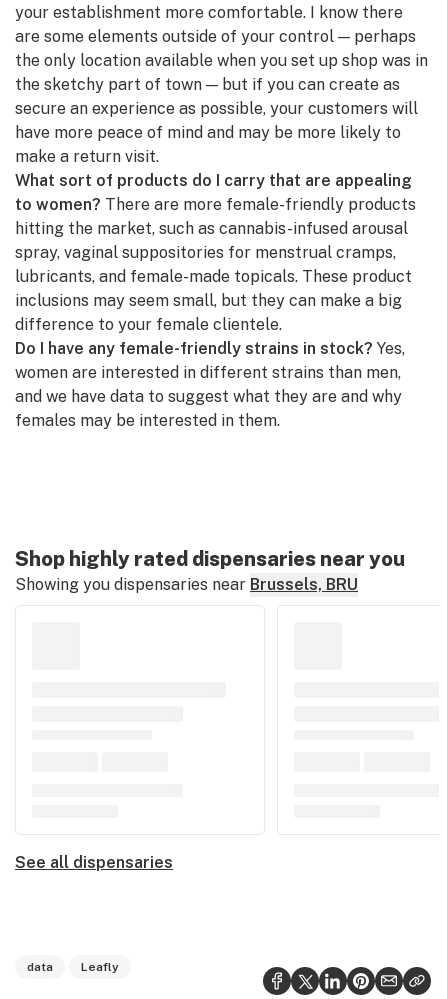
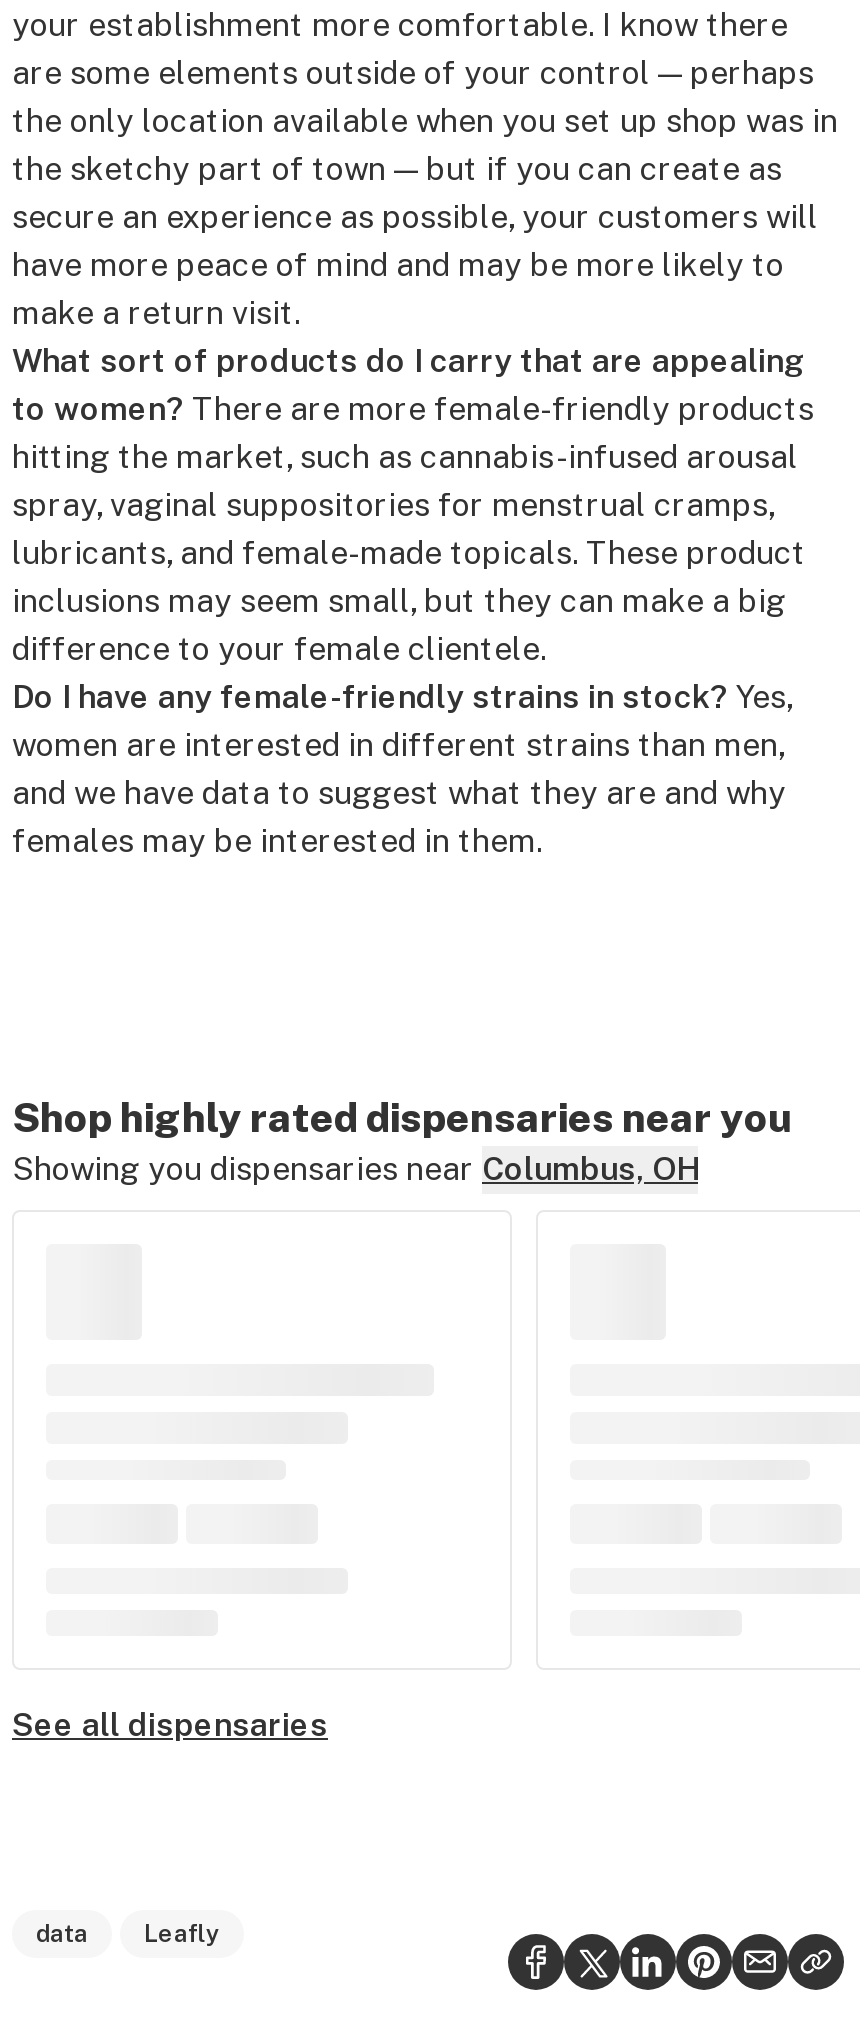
[15,575,358,594] Showing you dispensaries near Brussels, BRU -> [12,1150,698,1188] Showing you dispensaries near Columbus, OH

